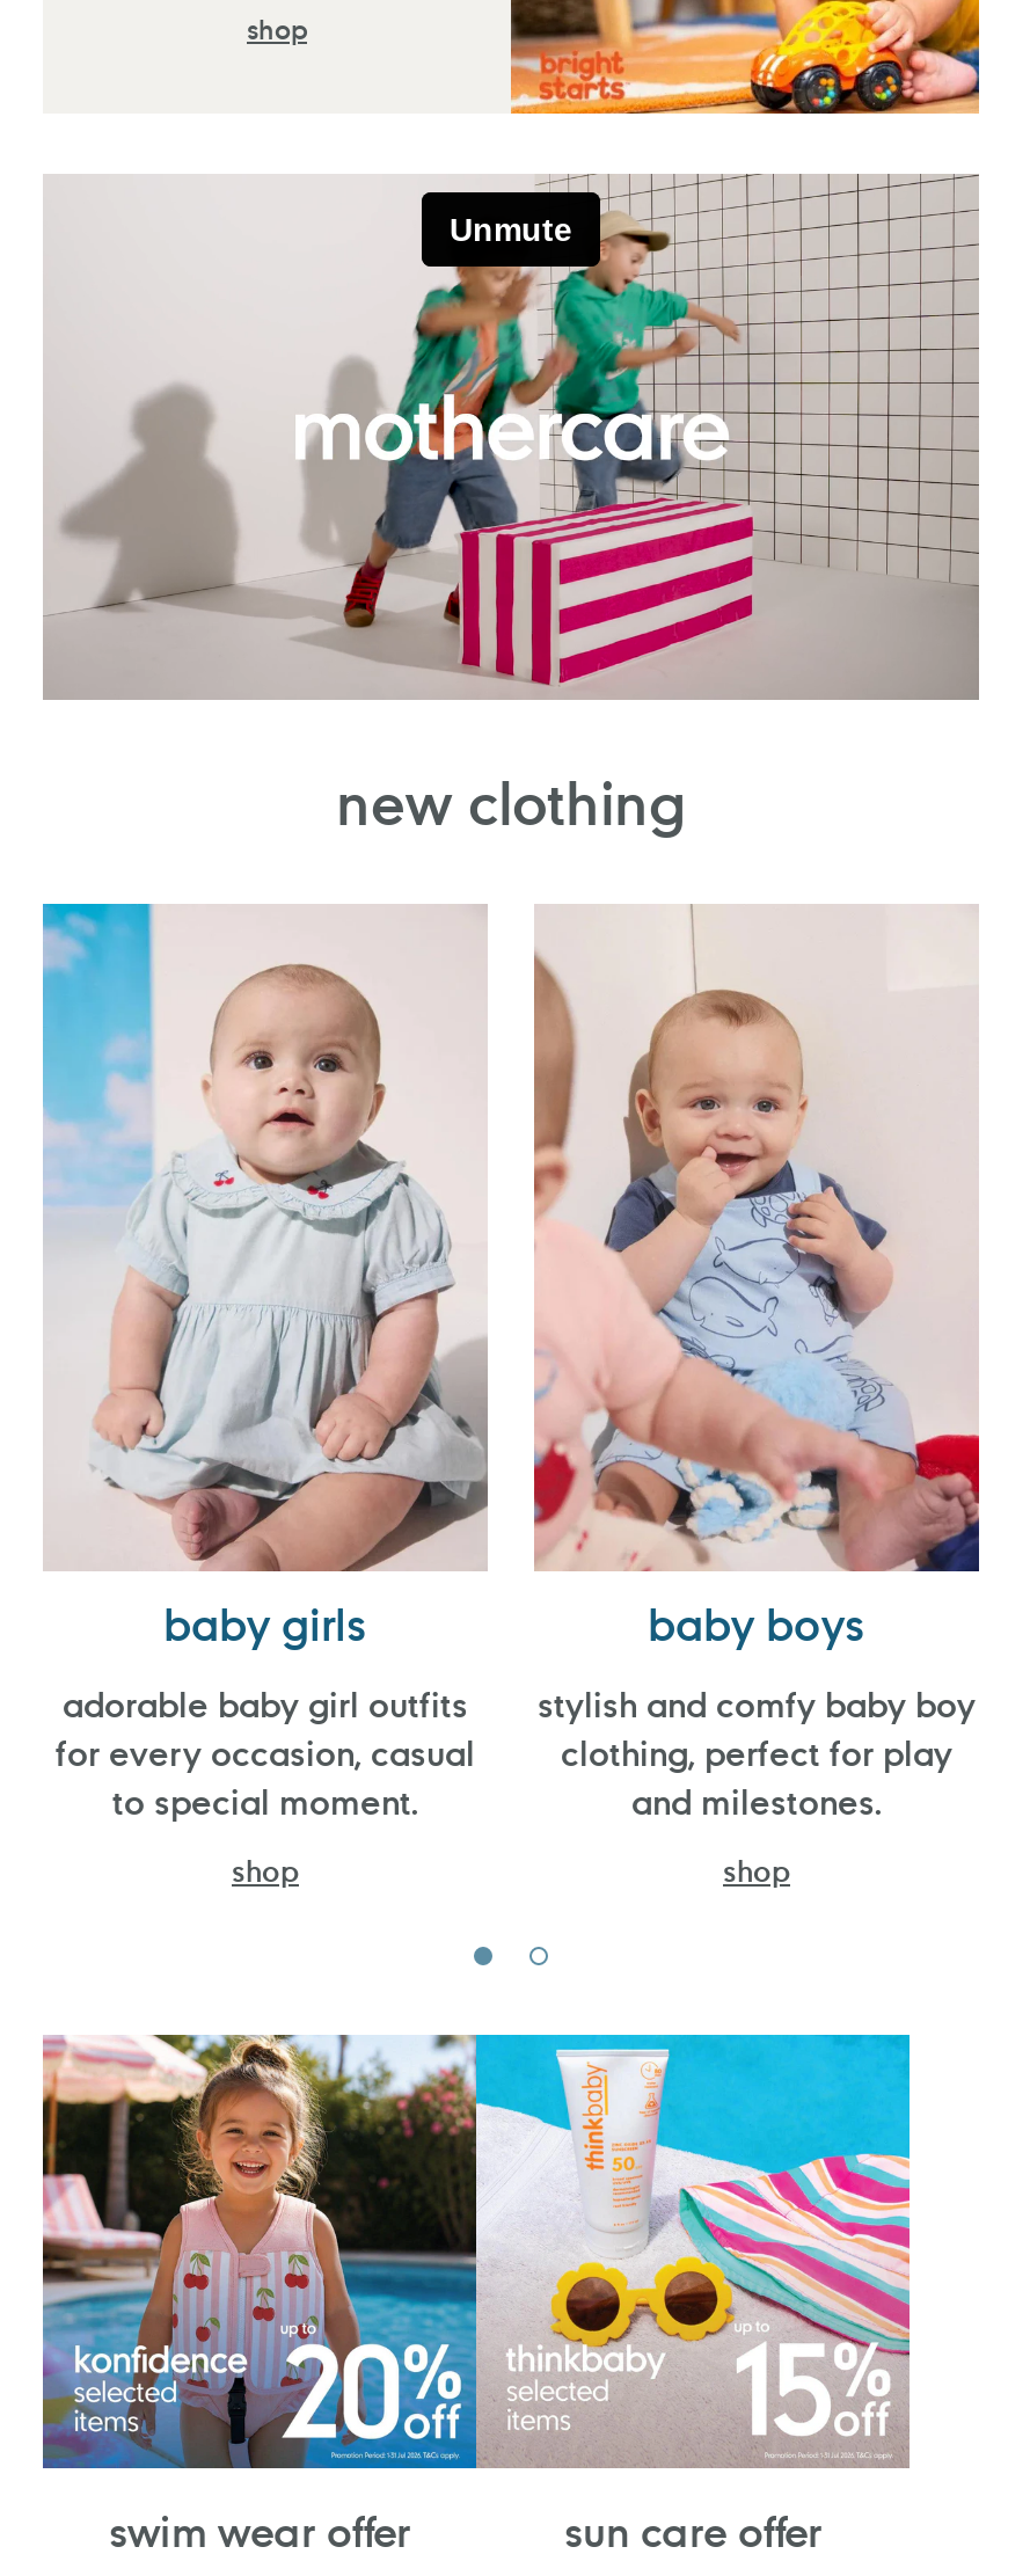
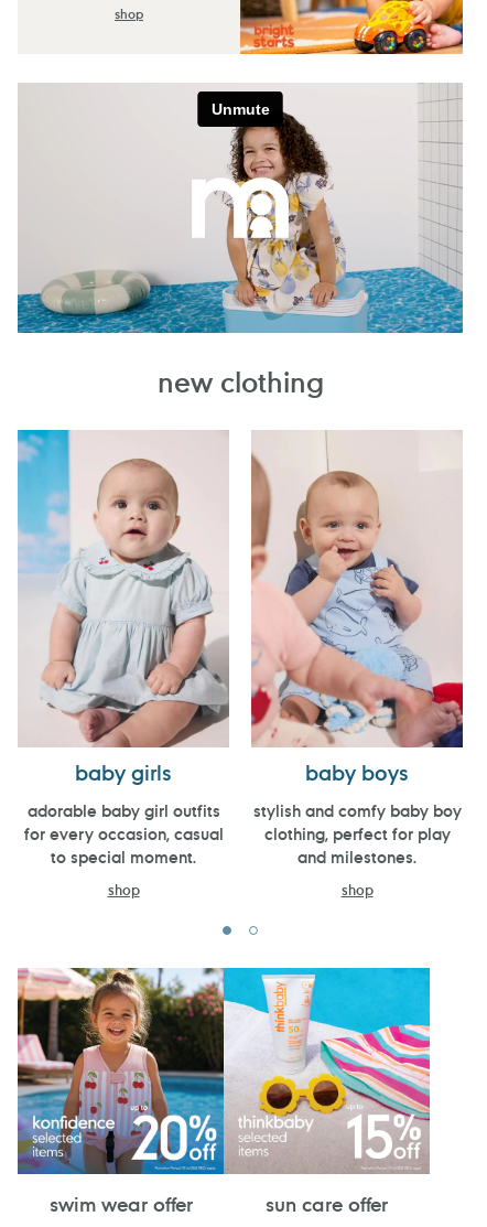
[43,174,981,700] [image] -> [17,84,464,334] [image]

